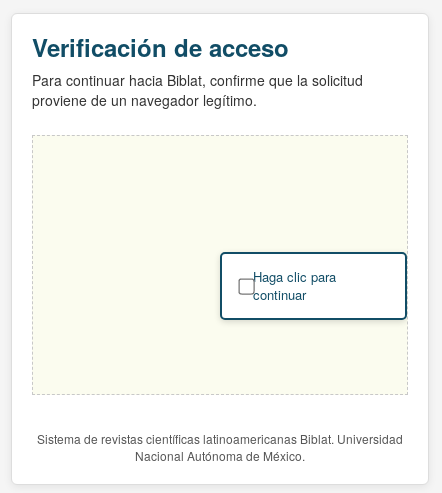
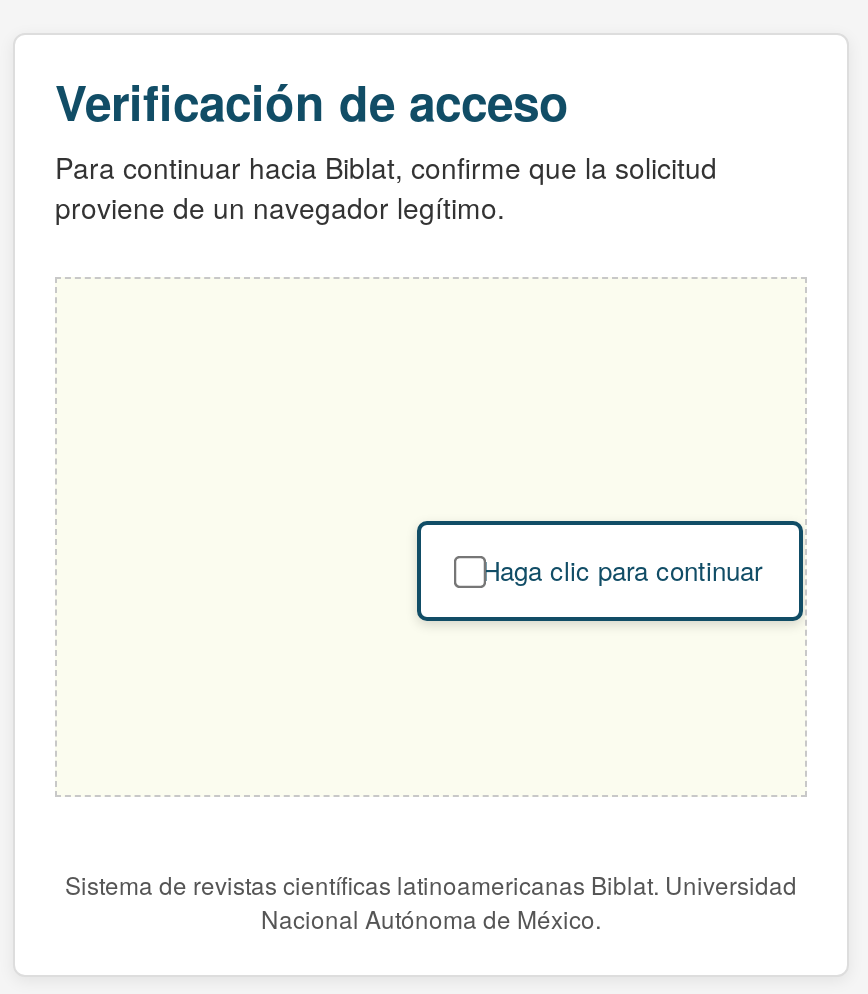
[212,250,408,323] [image] -> [413,509,805,651] [image]

